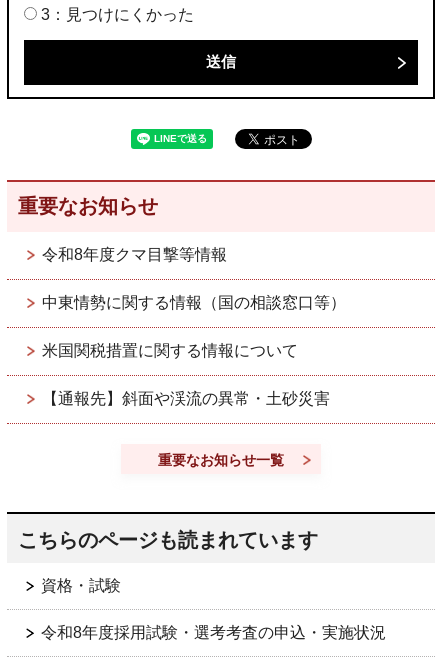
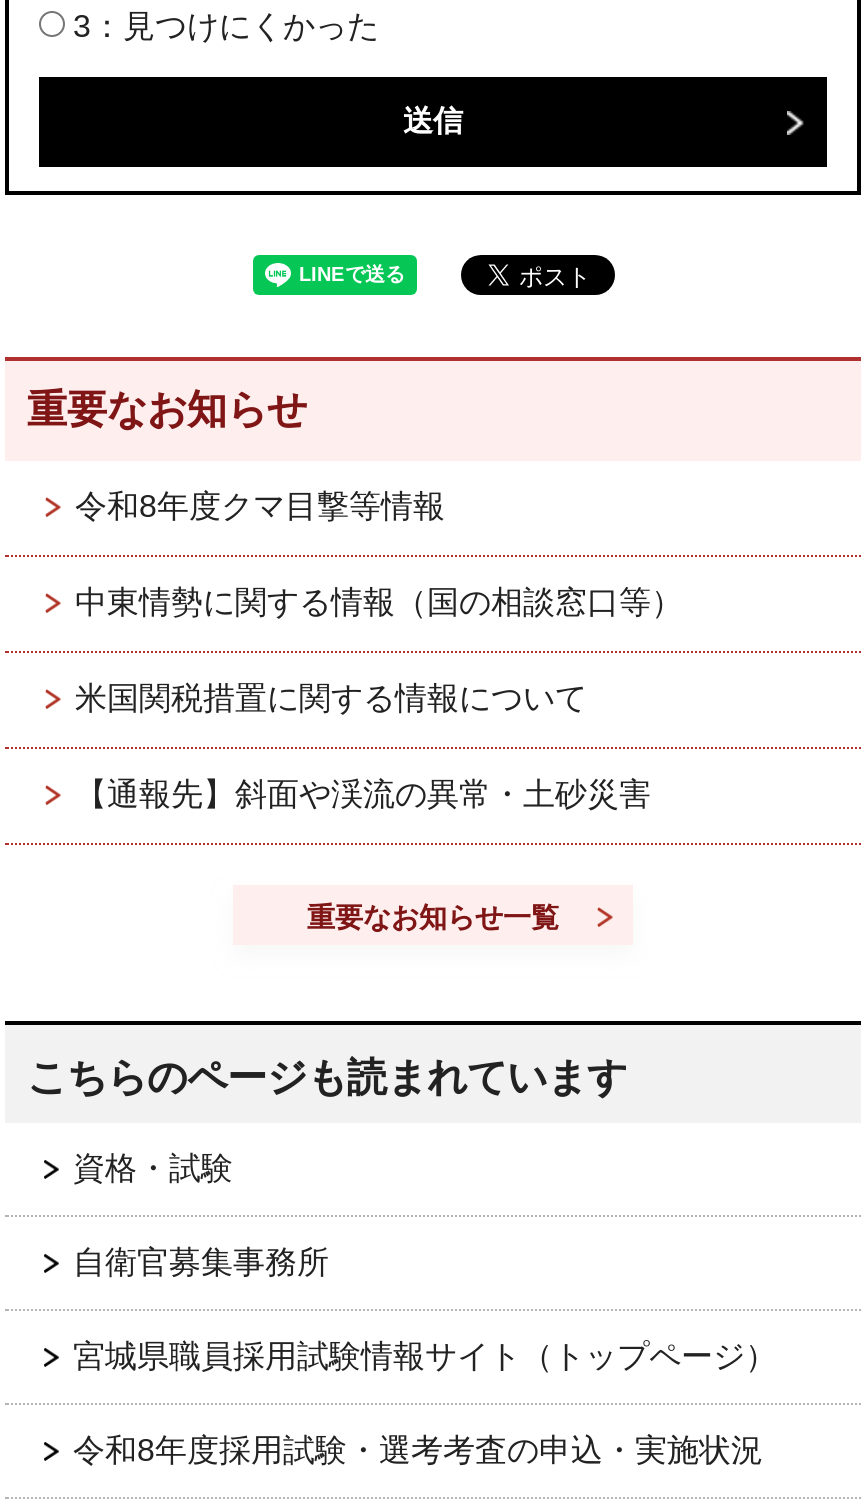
none -> [73,1246,777,1374] 自衛官募集事務所 | 宮城県職員採用試験情報サイト（トップページ）

